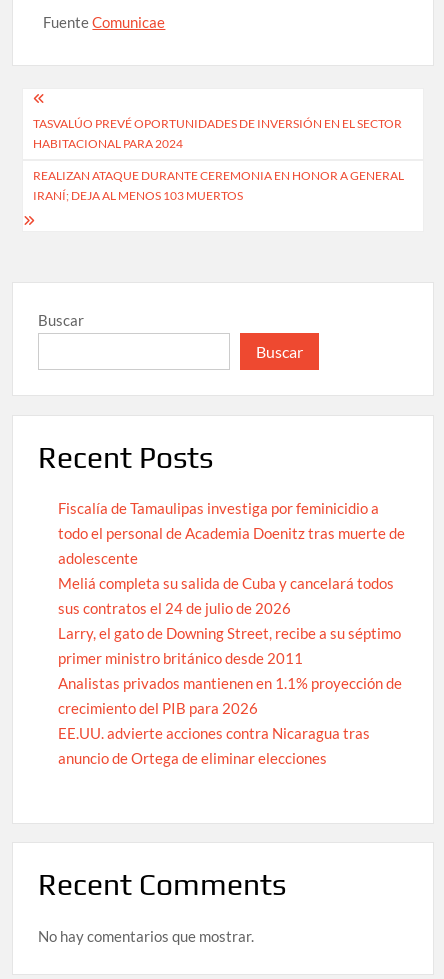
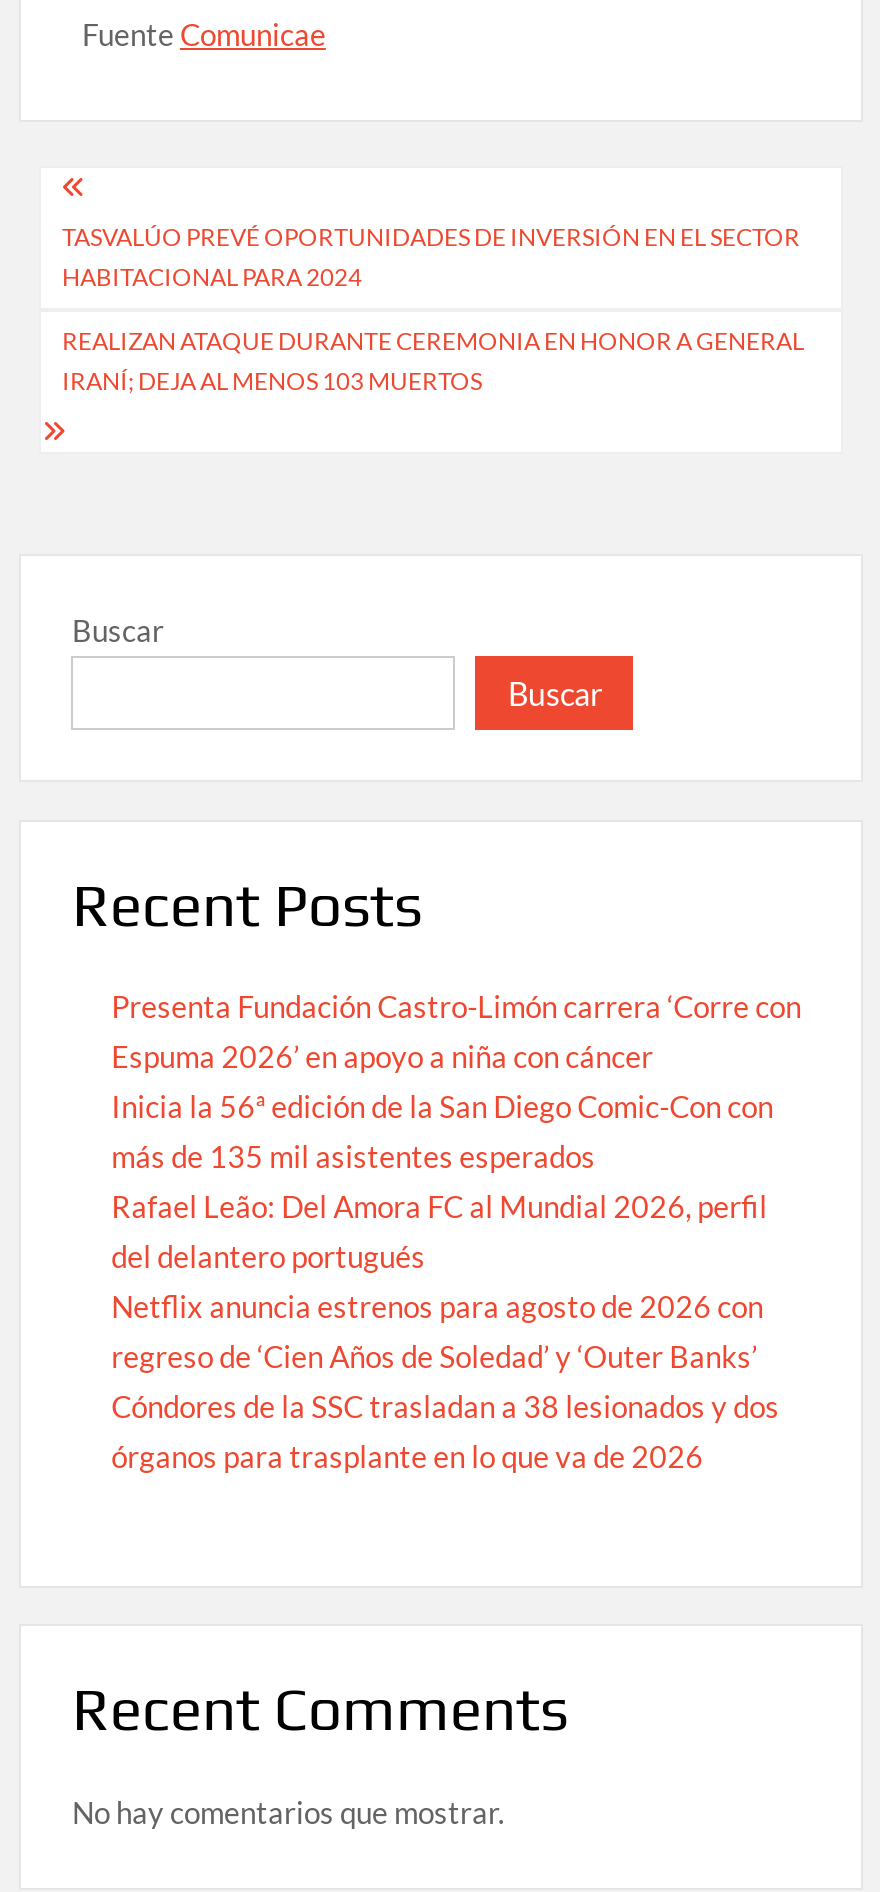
[58,499,405,767] Fiscalía de Tamaulipas investiga por feminicidio a | todo el personal de Academia Doenitz tras muerte de | adolescente | Meliá completa su salida de Cuba y cancelará todos | sus contratos el 24 de julio de 2026 | Larry, el gato de Downing Street, recibe a su séptimo | primer ministro británico desde 2011 | Analistas privados mantienen en 1.1% proyección de | crecimiento del PIB para 2026 | EE.UU. advierte acciones contra Nicaragua tras | anuncio de Ortega de eliminar elecciones -> [111,989,801,1475] Presenta Fundación Castro-Limón carrera ‘Corre con | Espuma 2026’ en apoyo a niña con cáncer | Inicia la 56ª edición de la San Diego Comic-Con con | más de 135 mil asistentes esperados | Rafael Leão: Del Amora FC al Mundial 2026, perfil | del delantero portugués | Netflix anuncia estrenos para agosto de 2026 con | regreso de ‘Cien Años de Soledad’ y ‘Outer Banks’ | Cóndores de la SSC trasladan a 38 lesionados y dos | órganos para trasplante en lo que va de 2026

